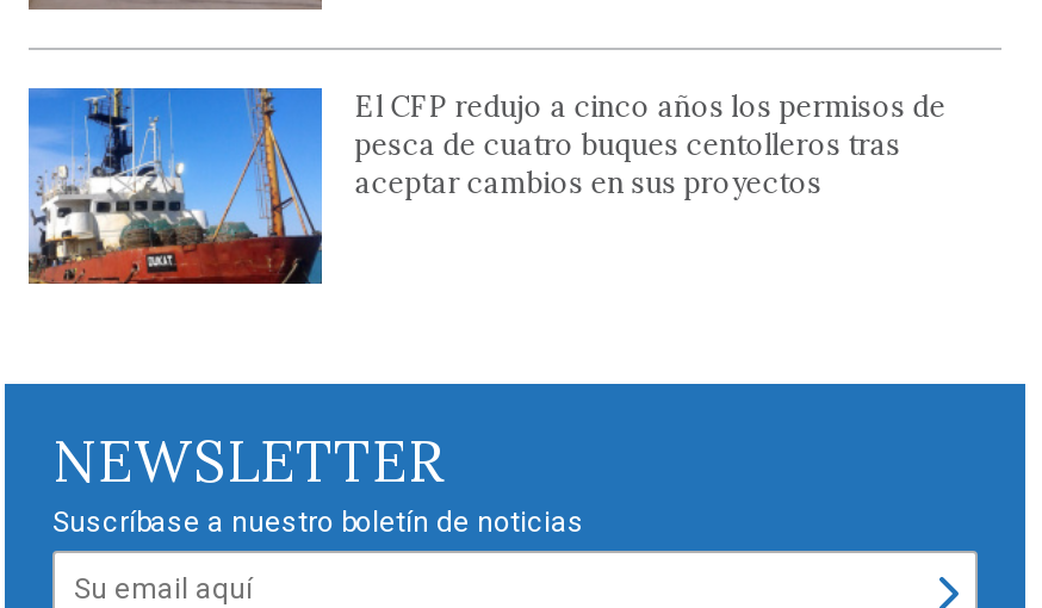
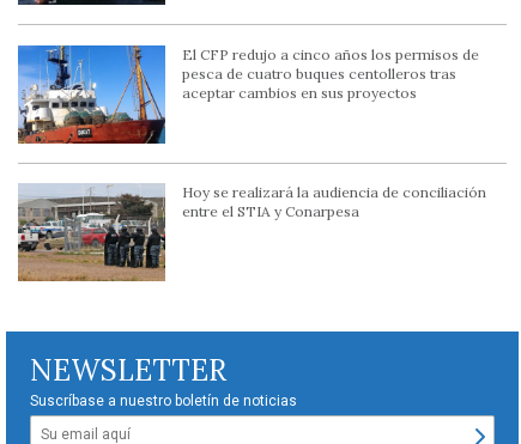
none -> [17,183,486,282] [image] | Hoy se realizará la audiencia de conciliación | entre el STIA y Conarpesa

